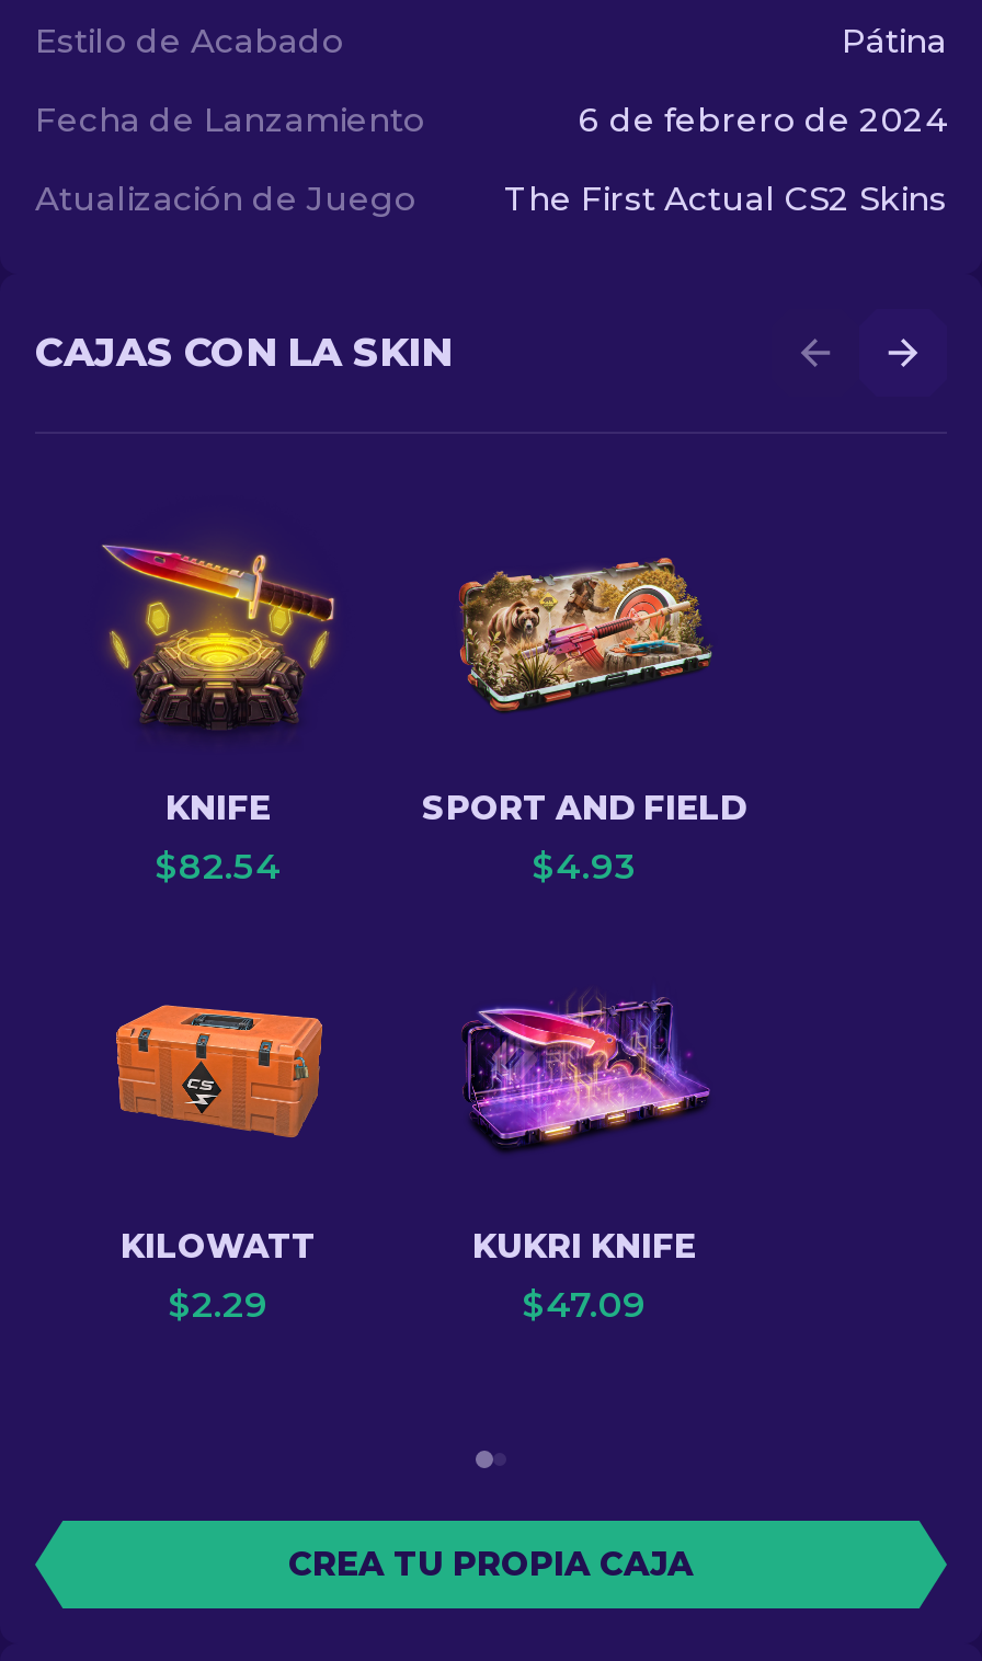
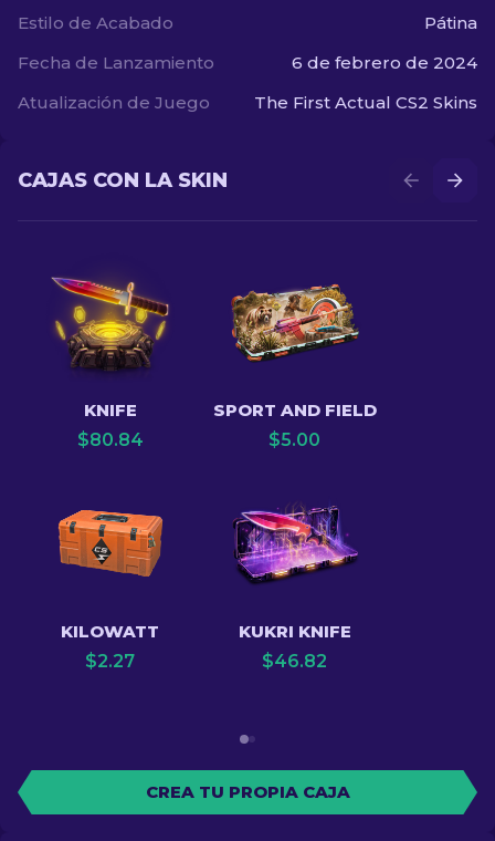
[155,846,282,887] $82.54 -> [77,429,143,450] $80.84
[532,846,637,887] $4.93 -> [268,429,320,450] $5.00
[168,1284,269,1326] $2.29 -> [85,651,135,672] $2.27
[522,1284,647,1326] $47.09 -> [262,651,327,672] $46.82

